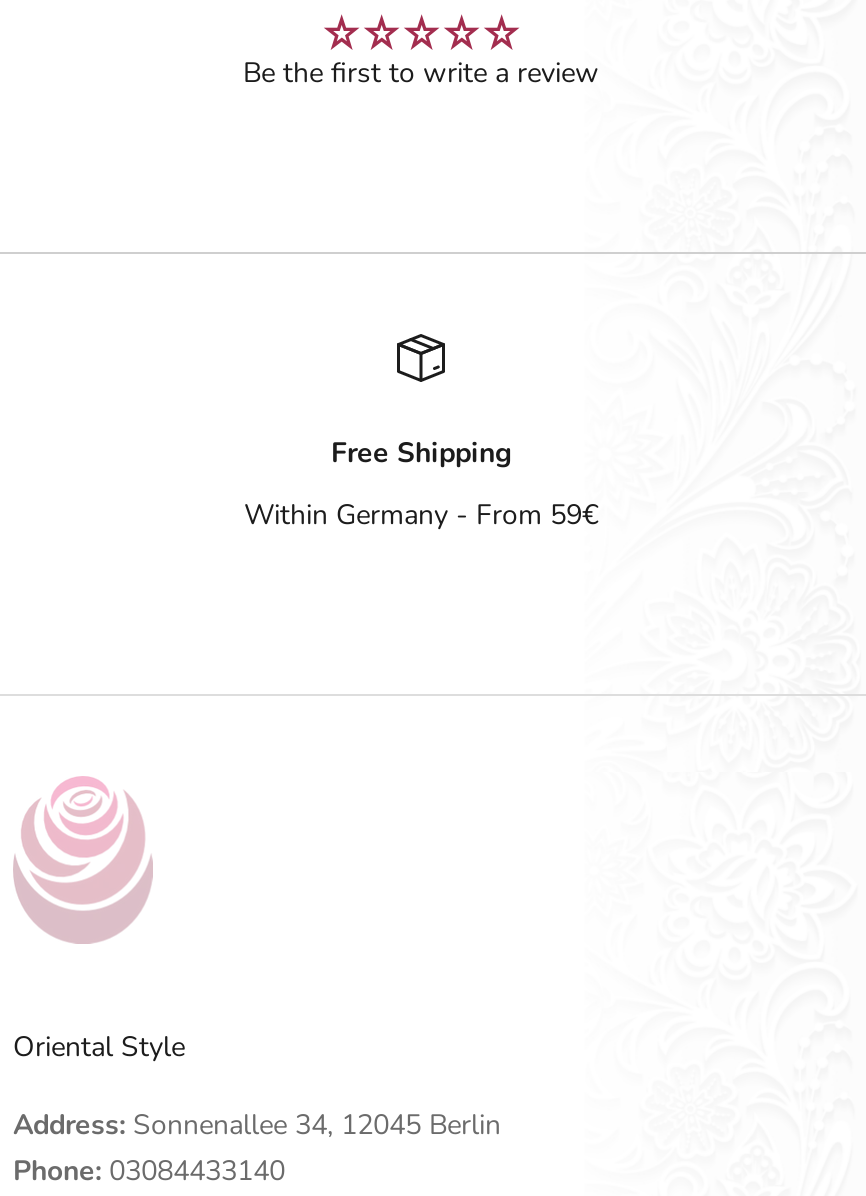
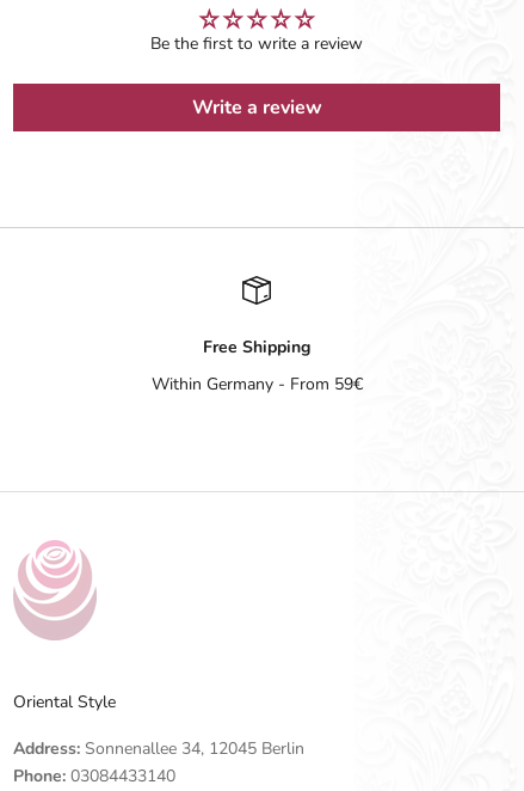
none -> [192,95,322,121] Write a review

